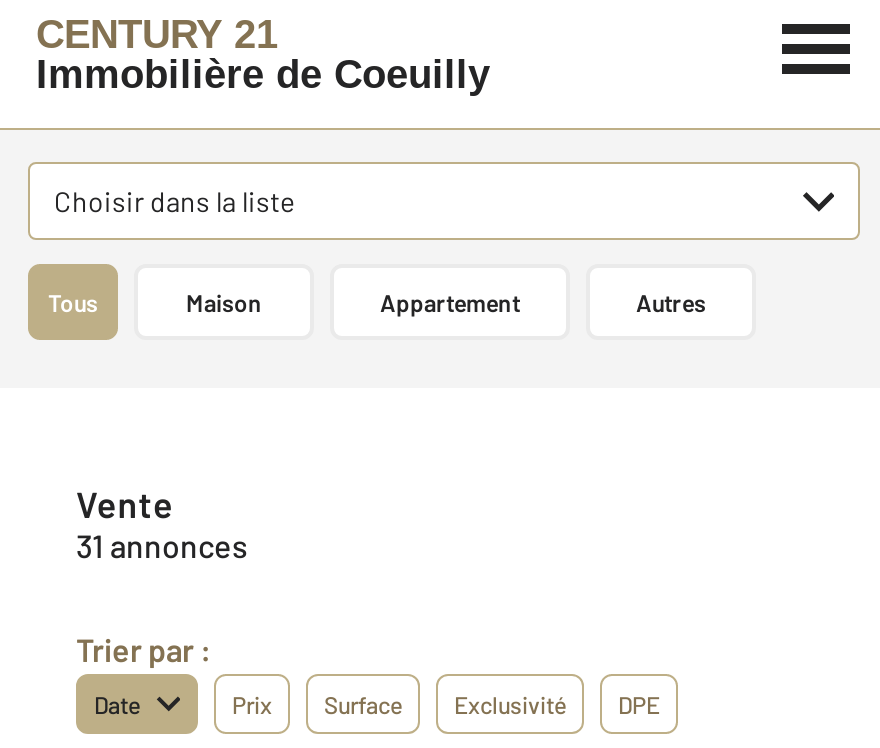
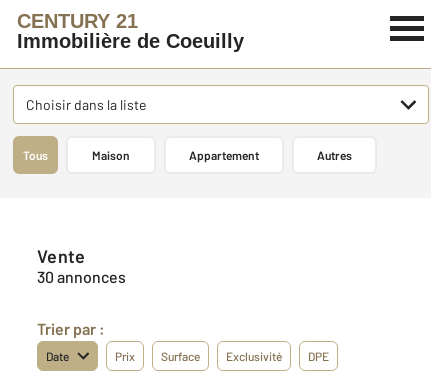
[76,526,248,564] 31 annonces -> [37,267,126,286] 30 annonces

